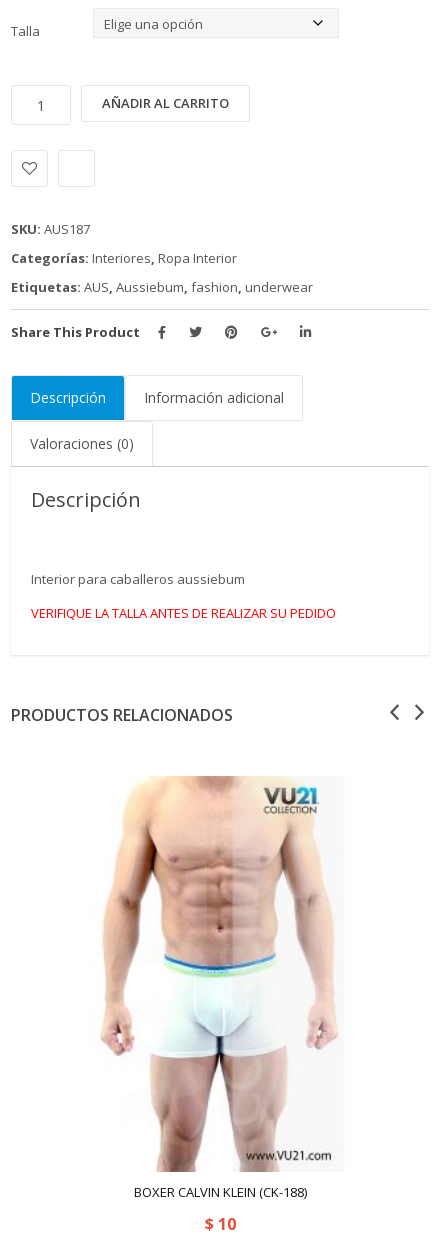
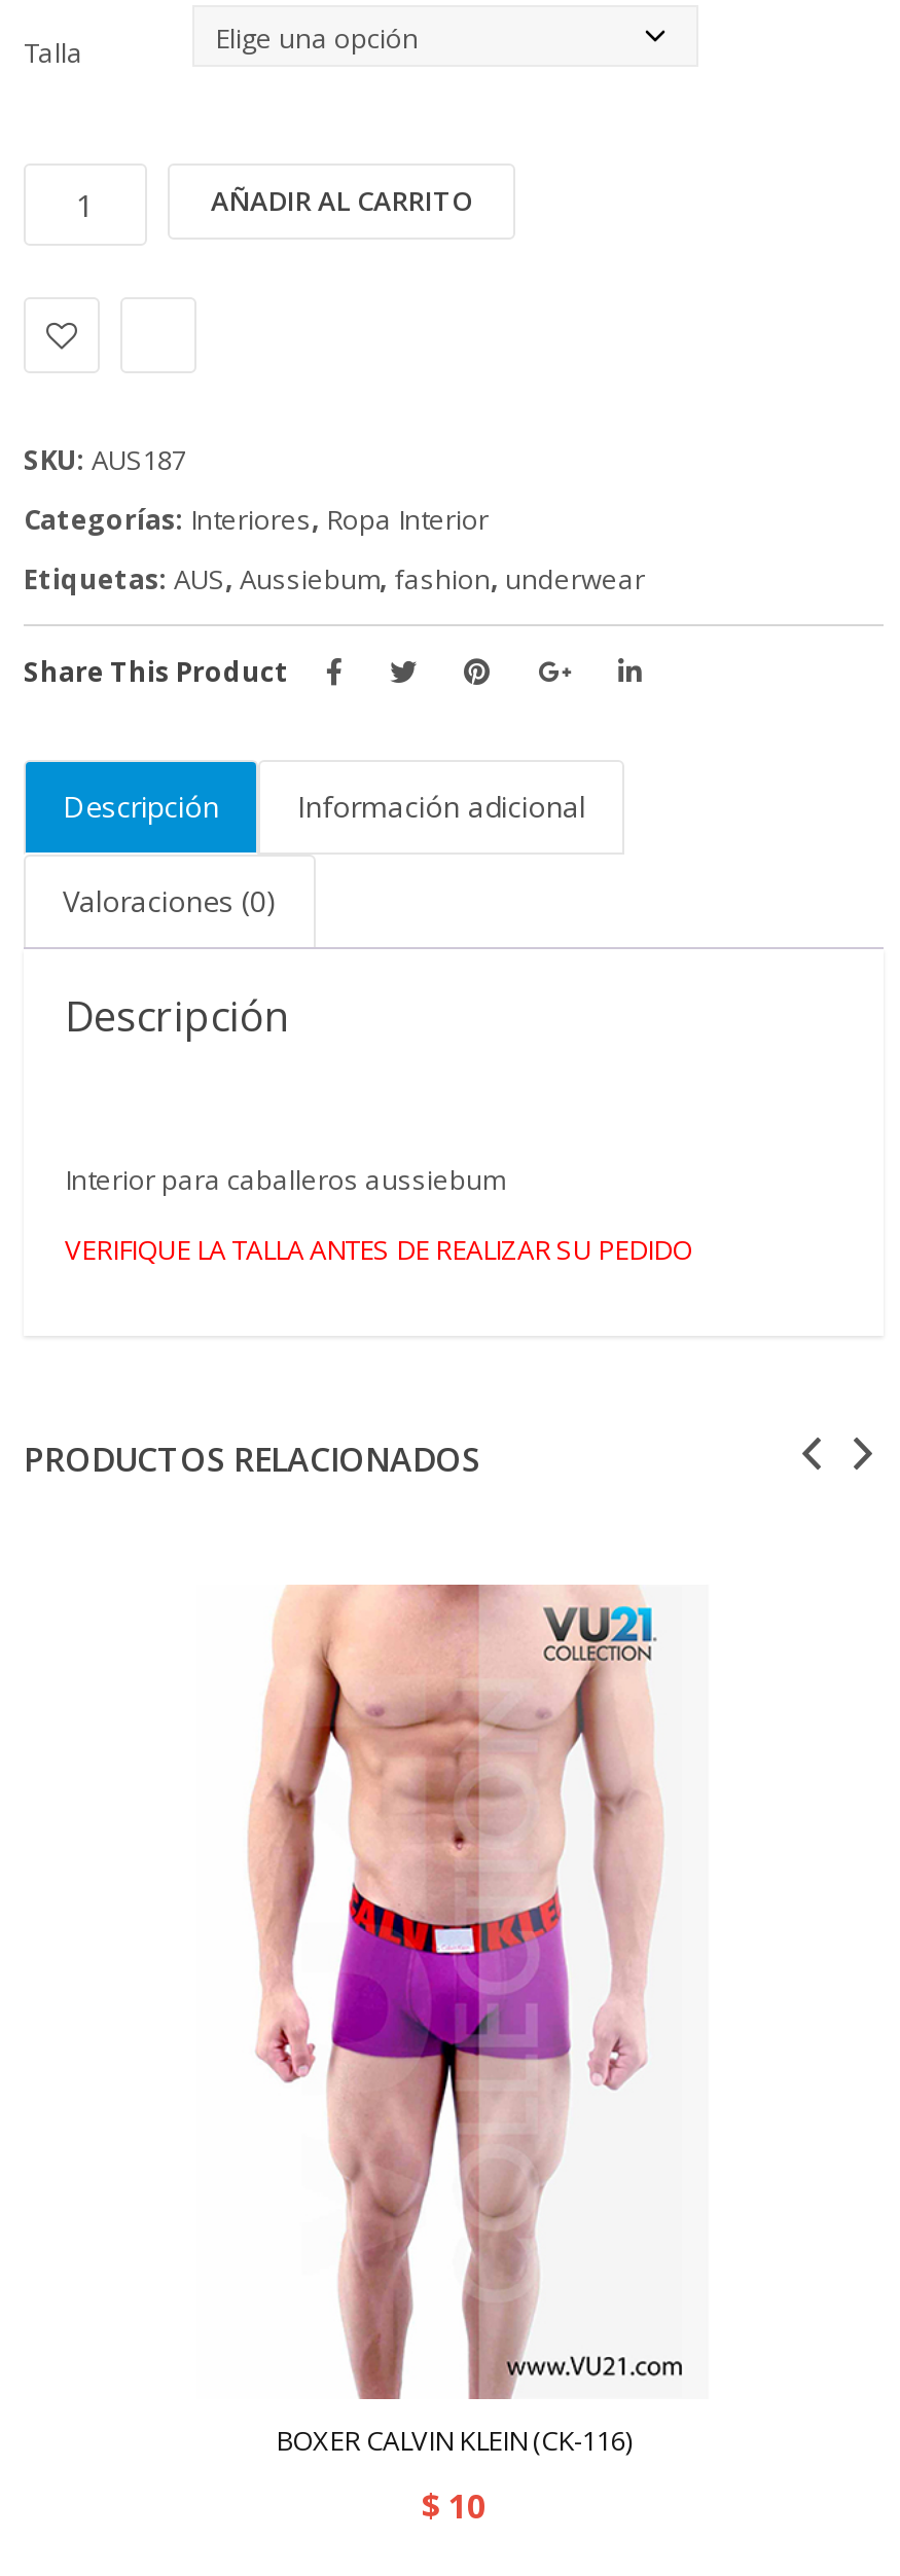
[100,776,338,1201] [image] | BOXER CALVIN KLEIN (CK-188) -> [209,1586,694,2460] [image] | BOXER CALVIN KLEIN (CK-116)

